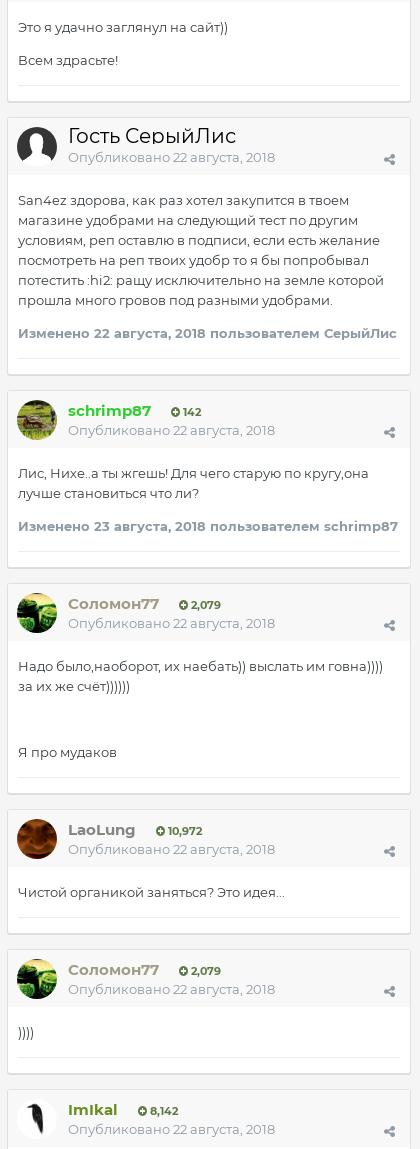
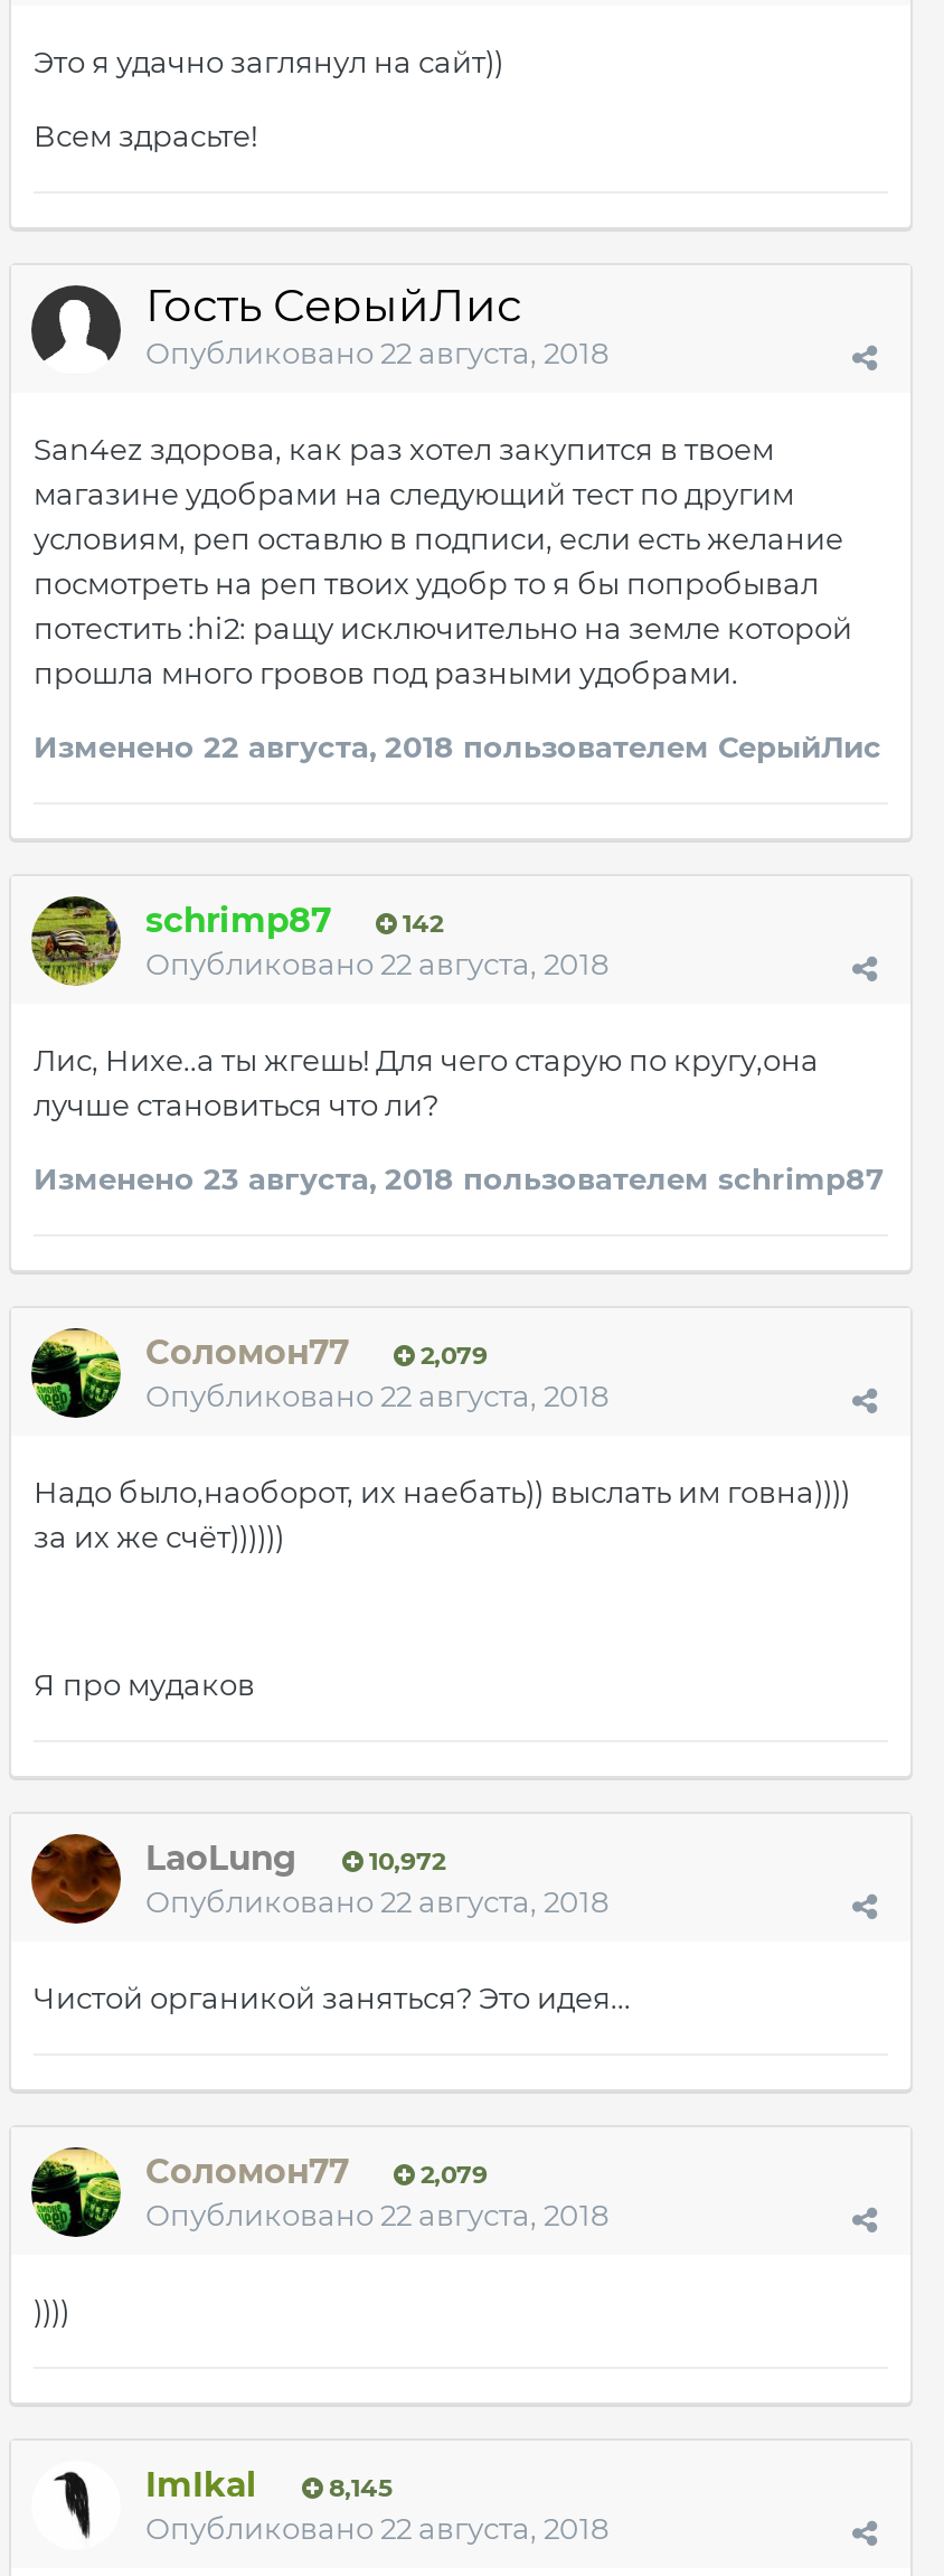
[147,1104,178,1118] 8,142 -> [322,2472,394,2503] 8,145

